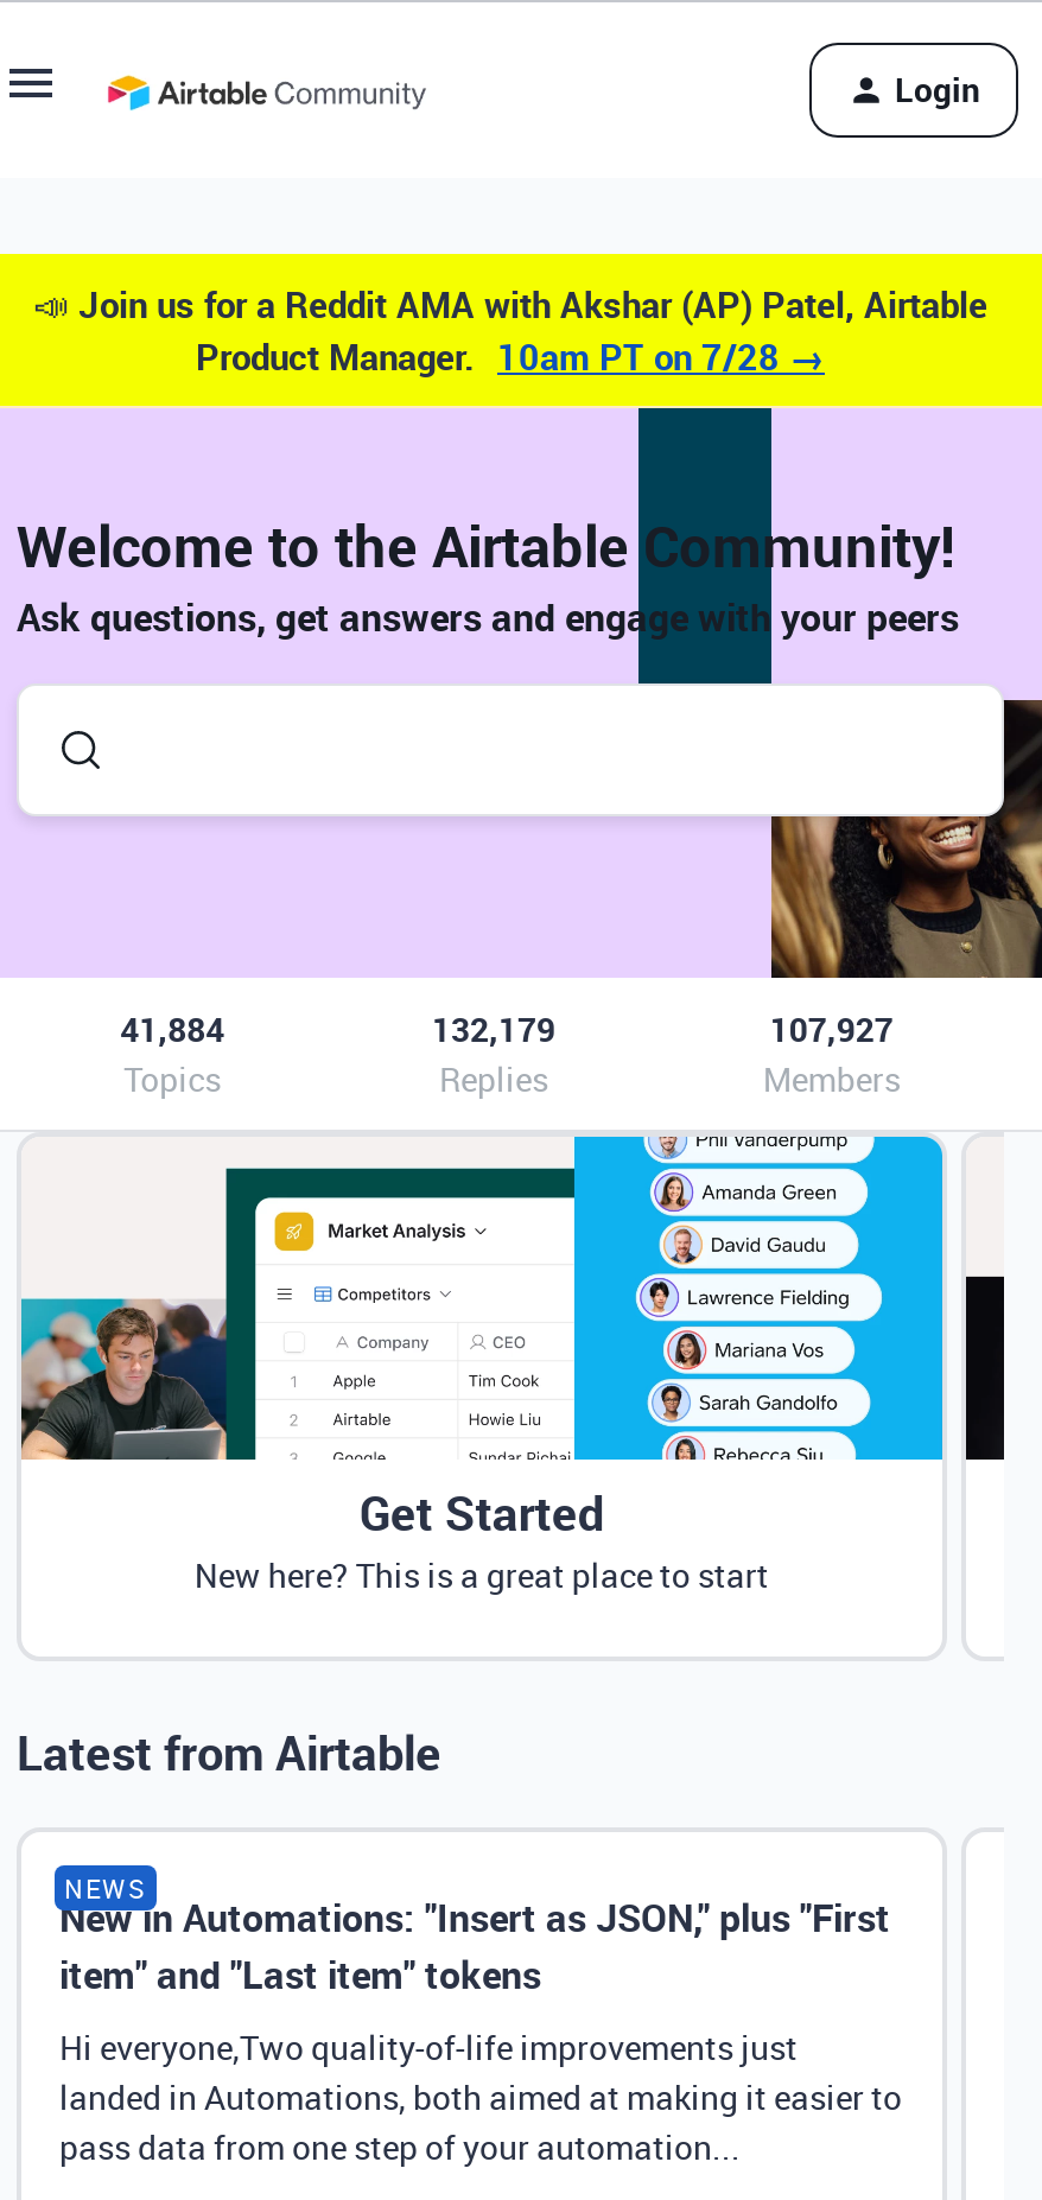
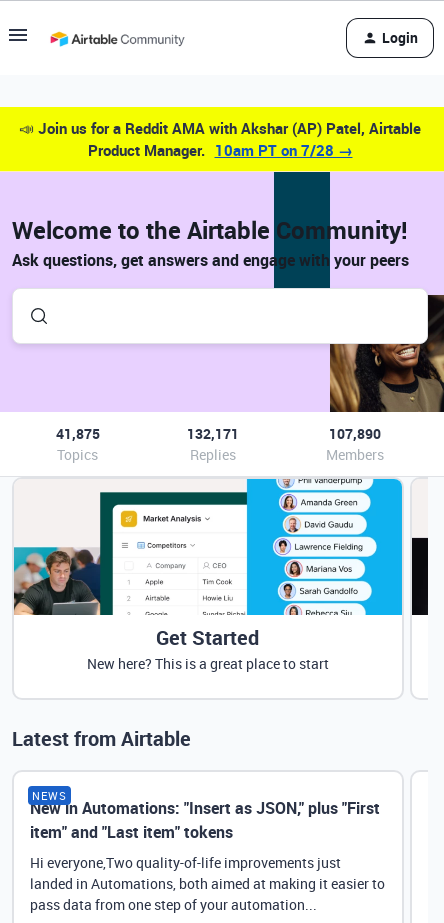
[120,1006,225,1051] 41,884 -> [56,424,100,443] 41,875
[432,1006,555,1051] 132,179 -> [187,424,239,443] 132,171
[770,1006,893,1051] 107,927 -> [329,424,381,443] 107,890

